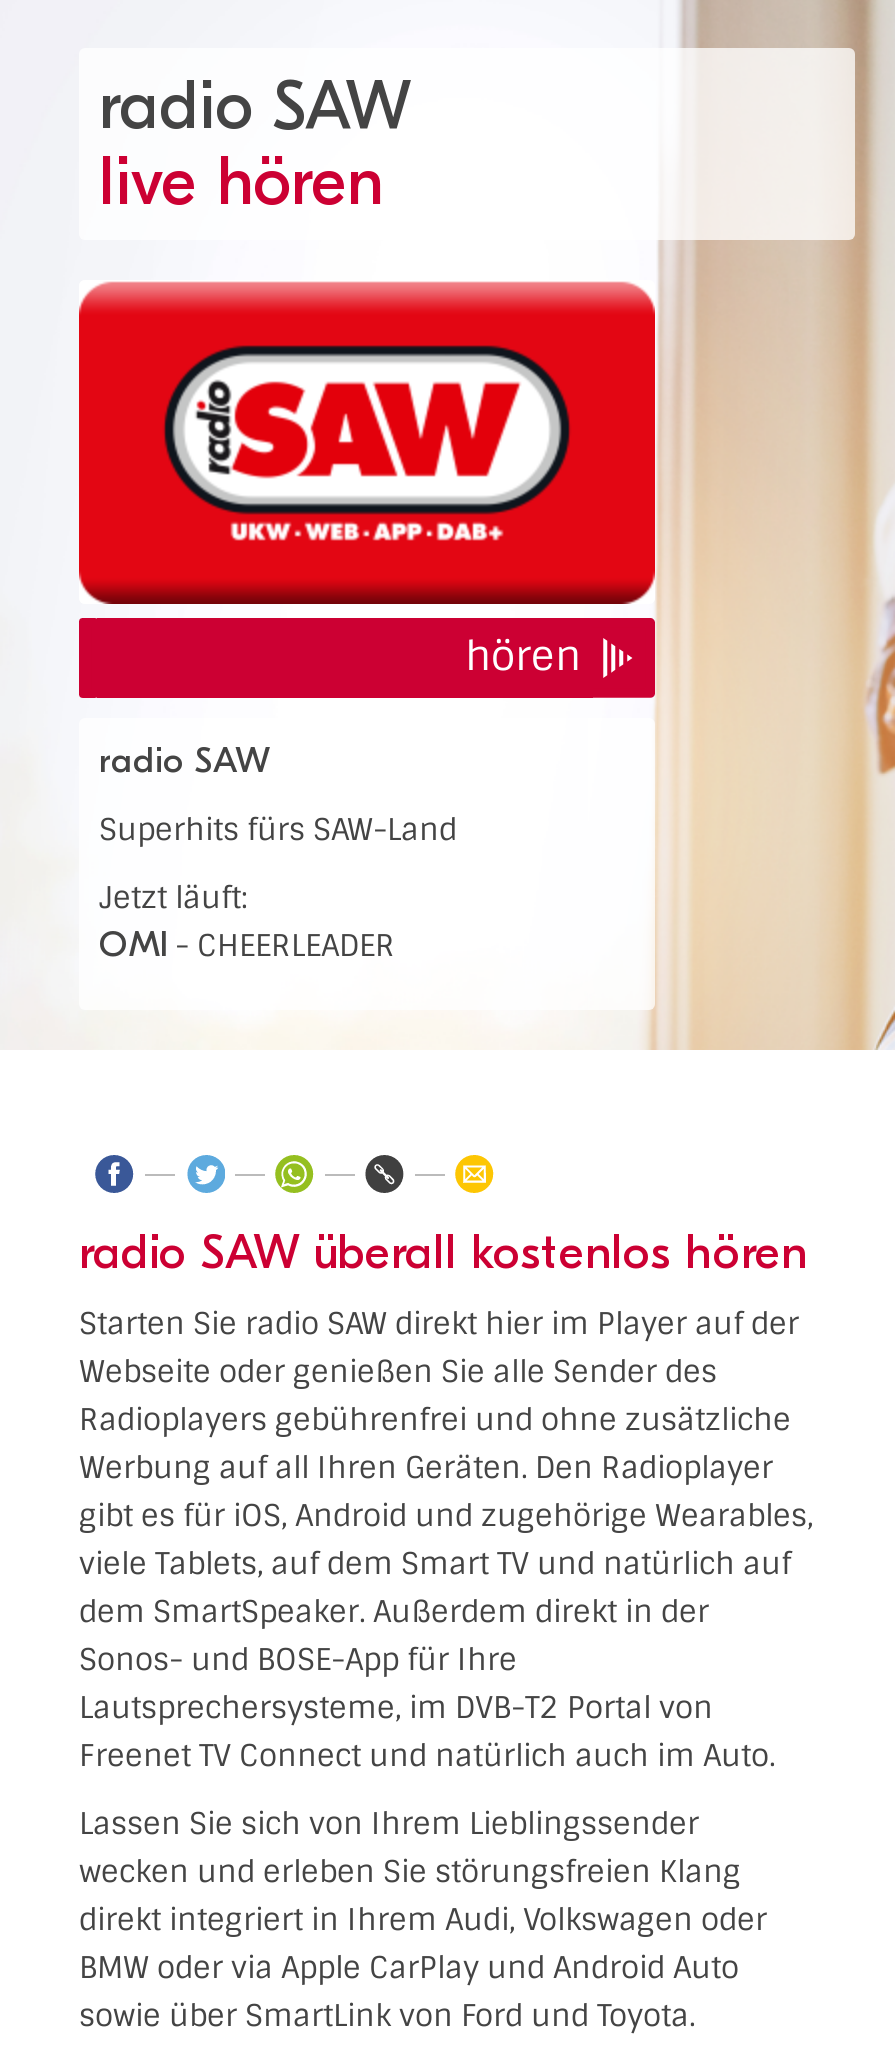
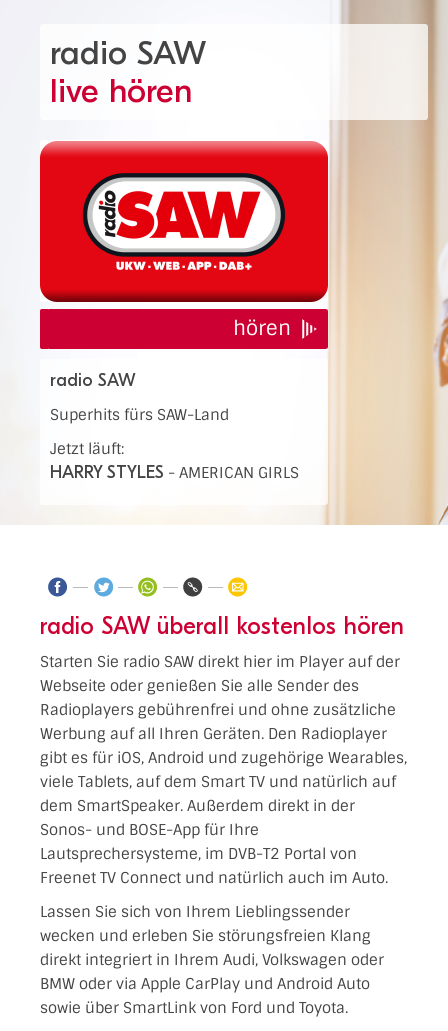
[99,924,395,966] OMI - CHEERLEADER -> [50,462,299,483] HARRY STYLES - AMERICAN GIRLS

